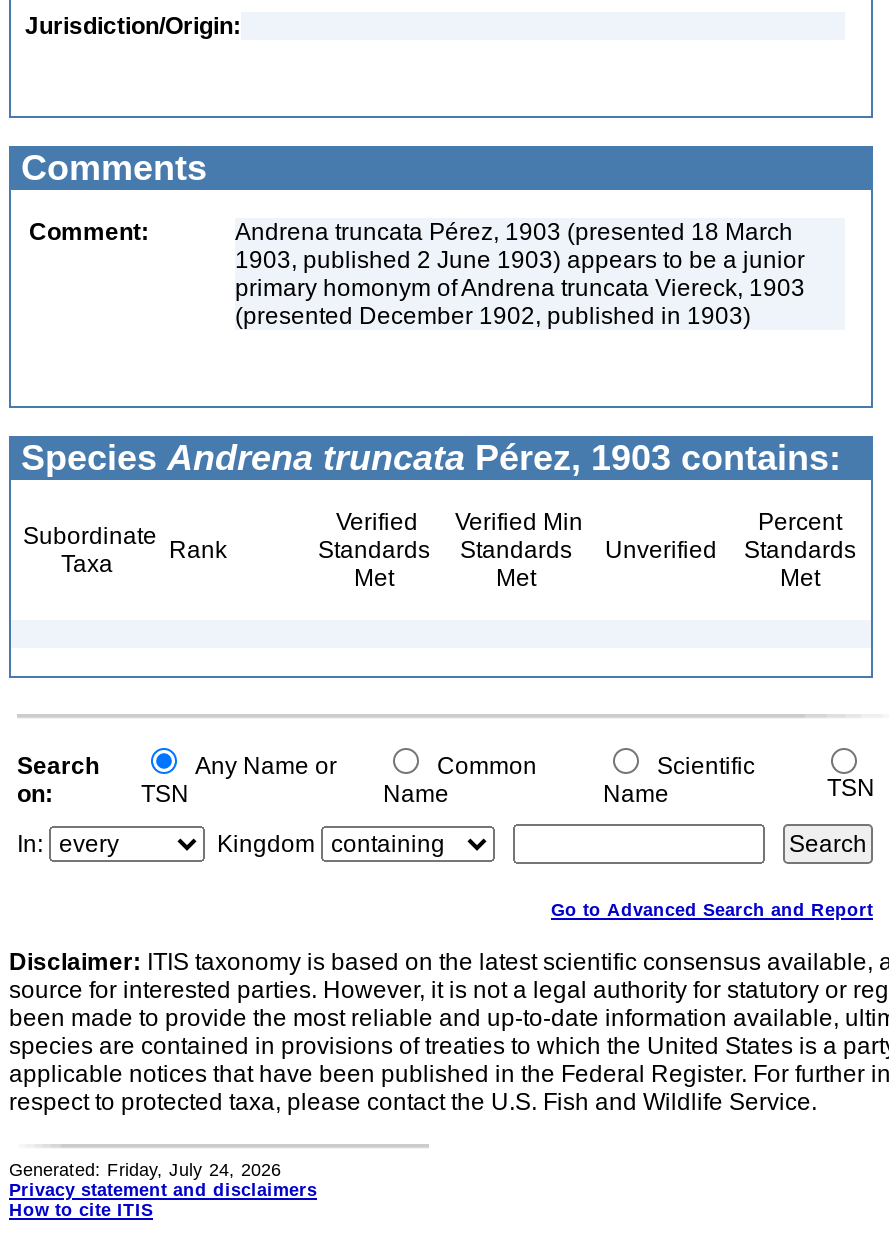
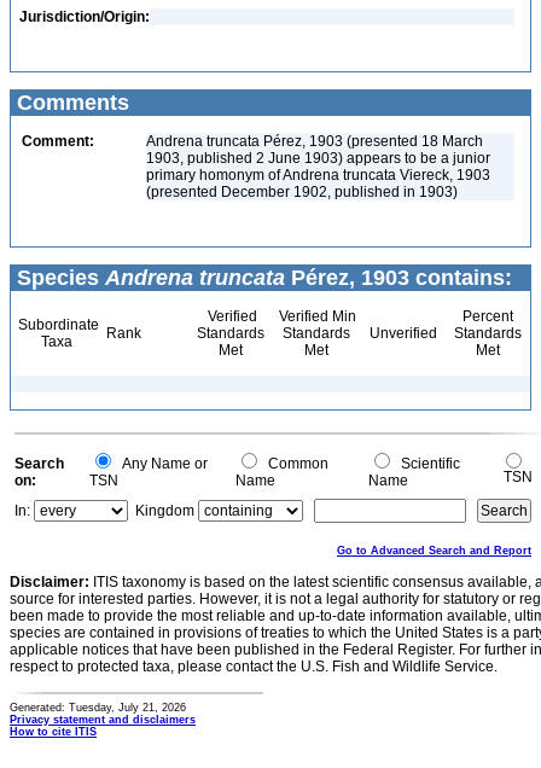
[9,1160,281,1180] Generated: Friday, July 24, 2026 -> [10,702,186,714] Generated: Tuesday, July 21, 2026

